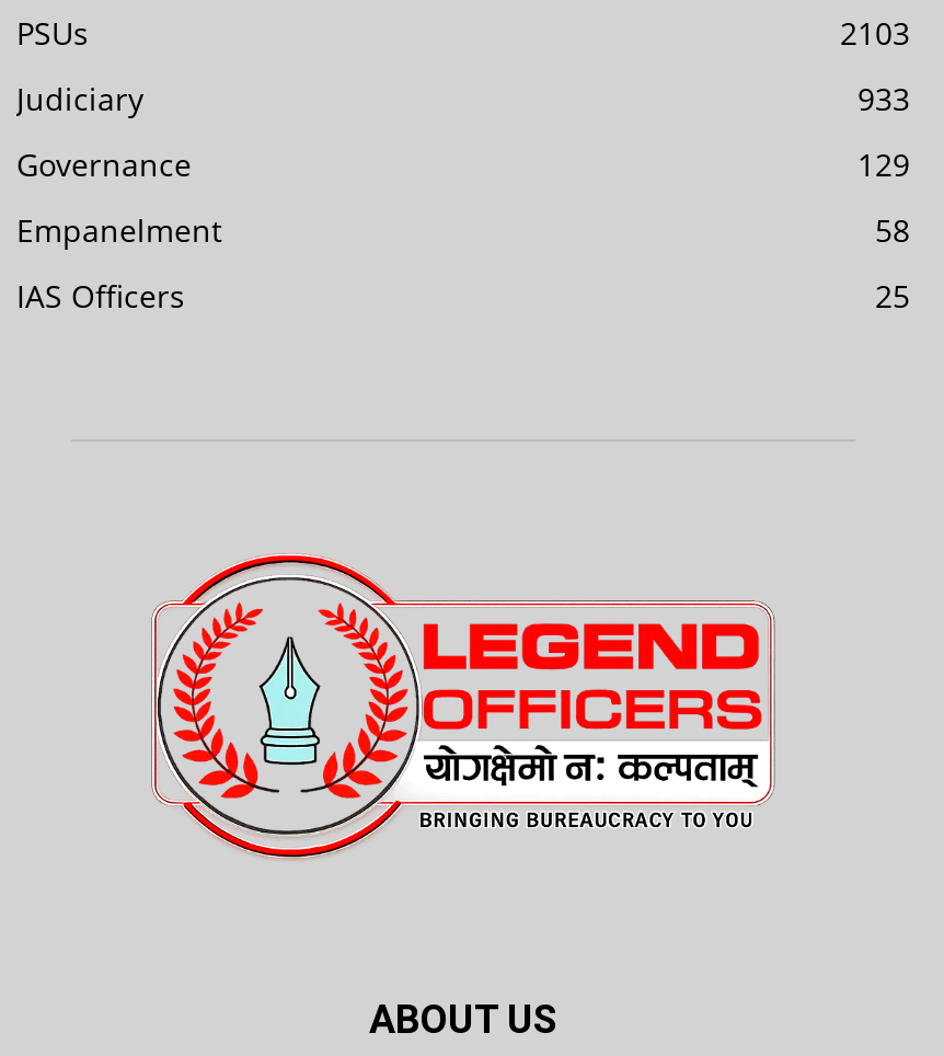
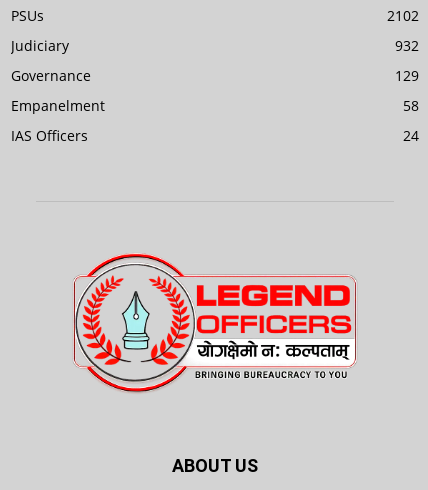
[840,12,910,53] 2103 -> [387,6,419,25] 2102
[857,78,910,119] 933 -> [395,36,419,55] 932
[875,275,910,316] 25 -> [403,126,419,145] 24

